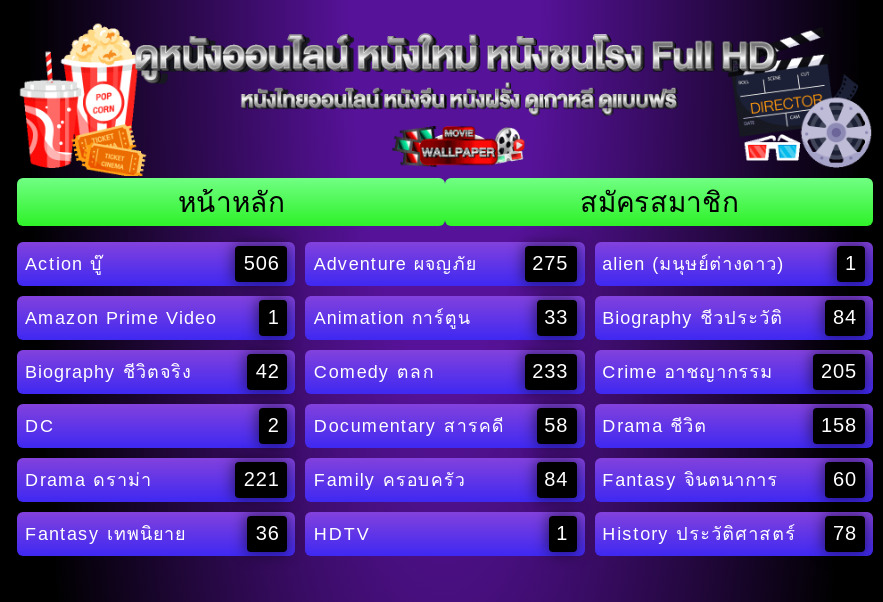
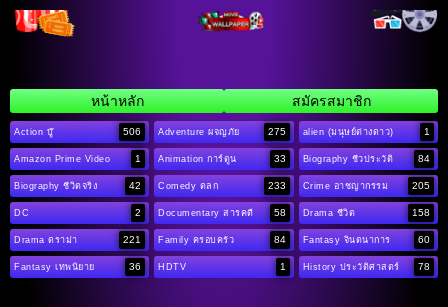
[17,20,873,178] [image] -> [12,9,438,89] [image]

